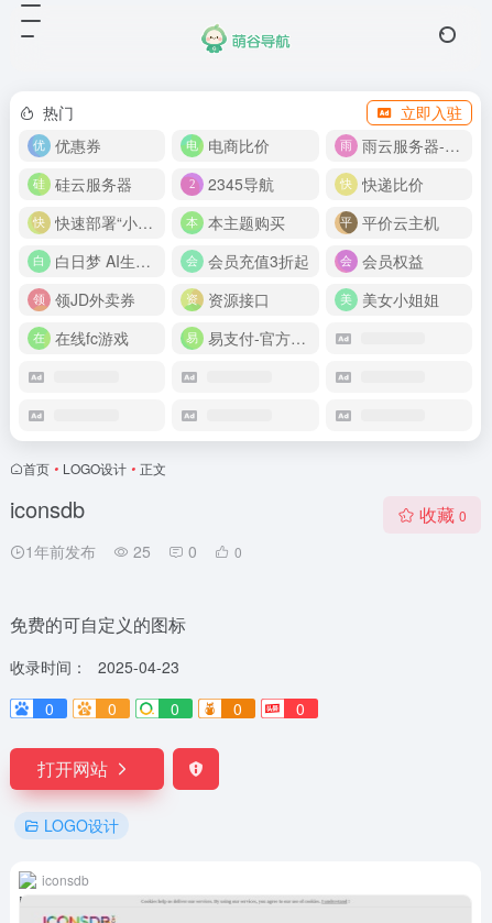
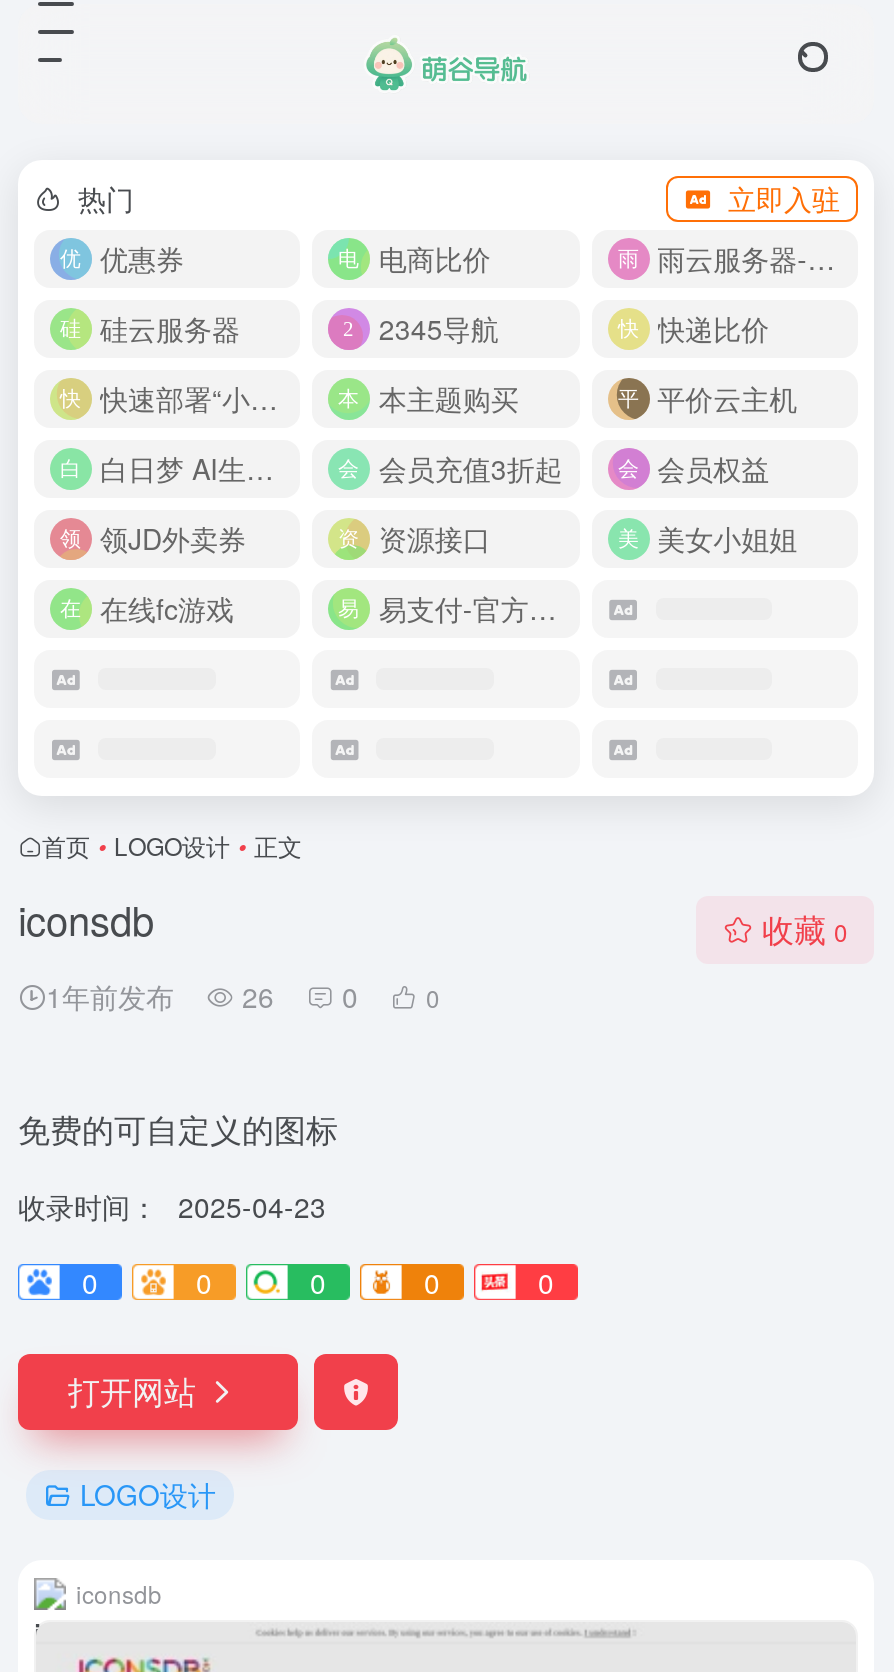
[25,540,242,562] 1年前发布 25 0 0 -> [46,976,440,1016] 1年前发布 26 0 0

